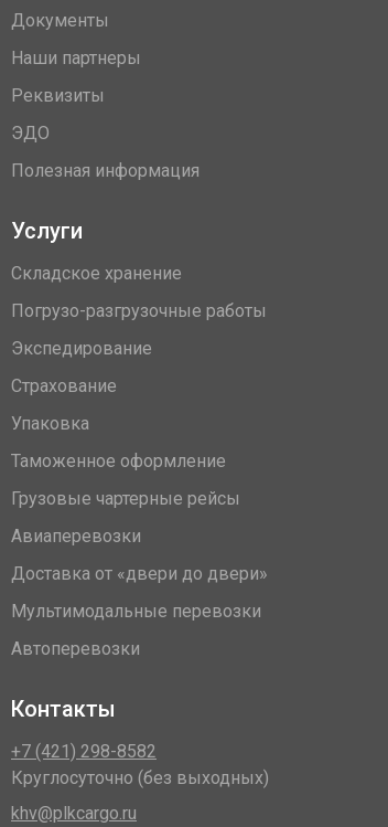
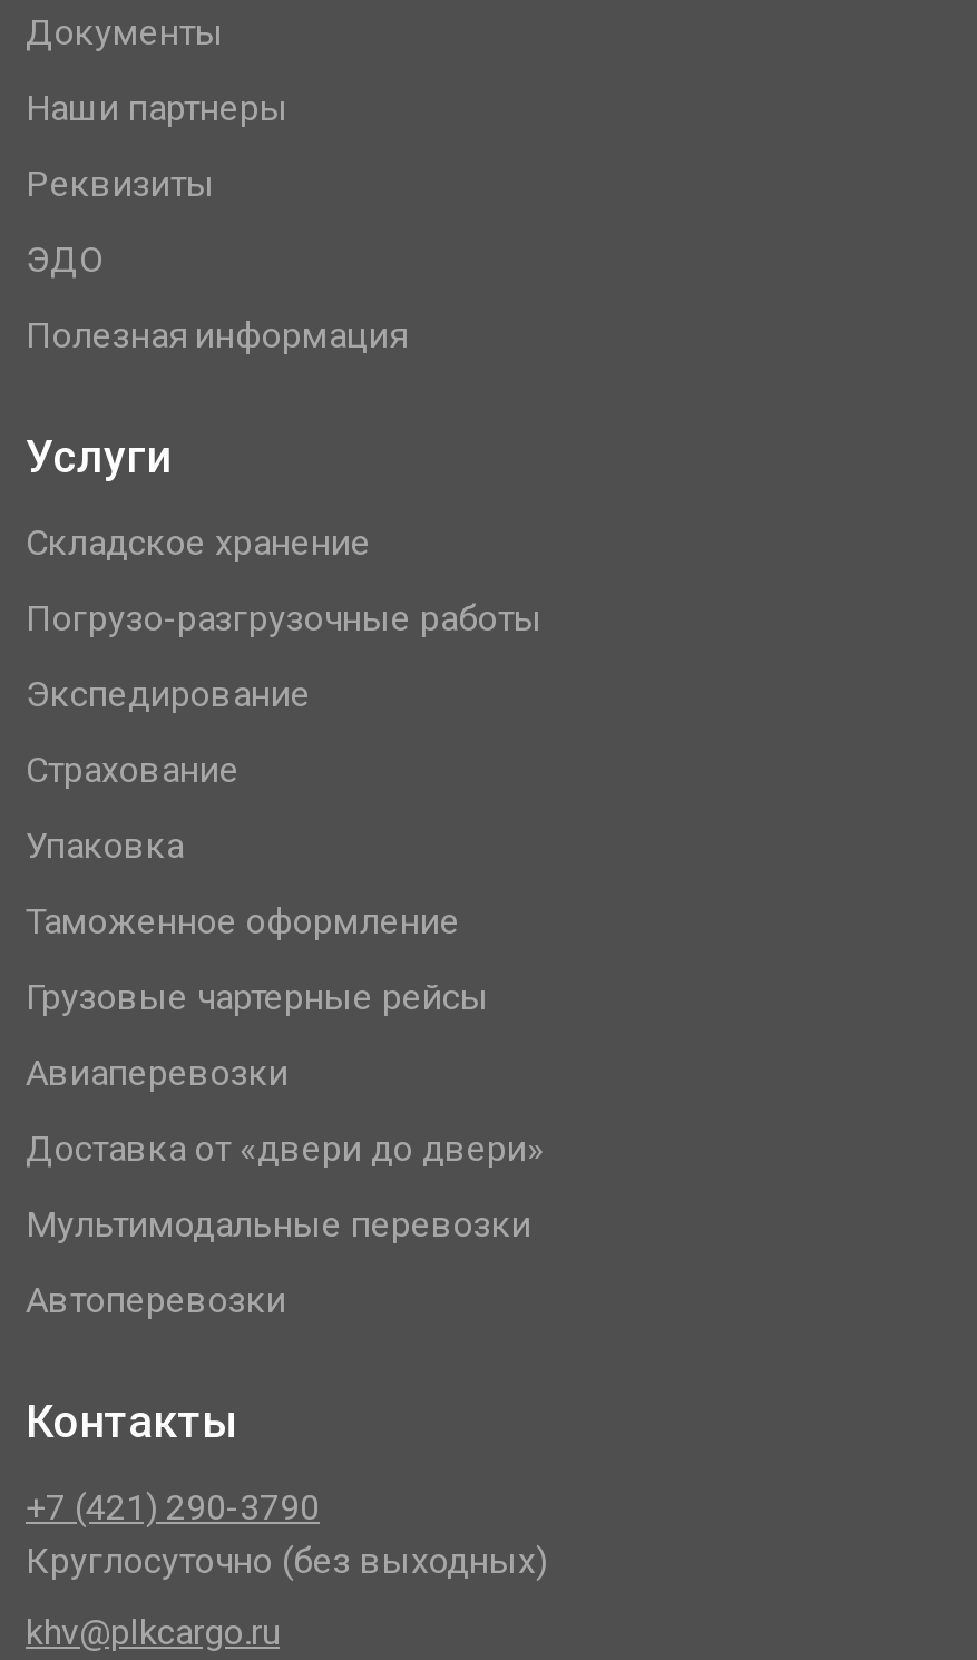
[11,741,157,762] +7 (421) 298-8582 -> [26,1486,320,1529] +7 (421) 290-3790

